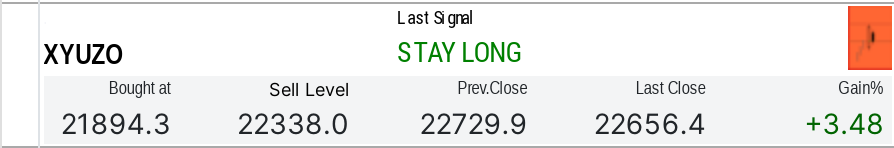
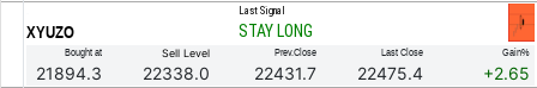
[419,106,527,140] 22729.9 -> [254,63,316,83] 22431.7
[594,106,706,140] 22656.4 -> [357,63,423,83] 22475.4
[804,106,884,140] +3.48 -> [483,63,530,83] +2.65

